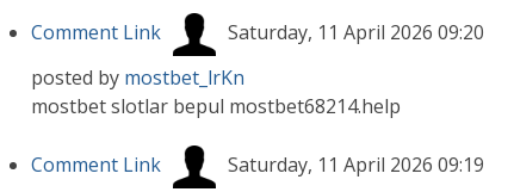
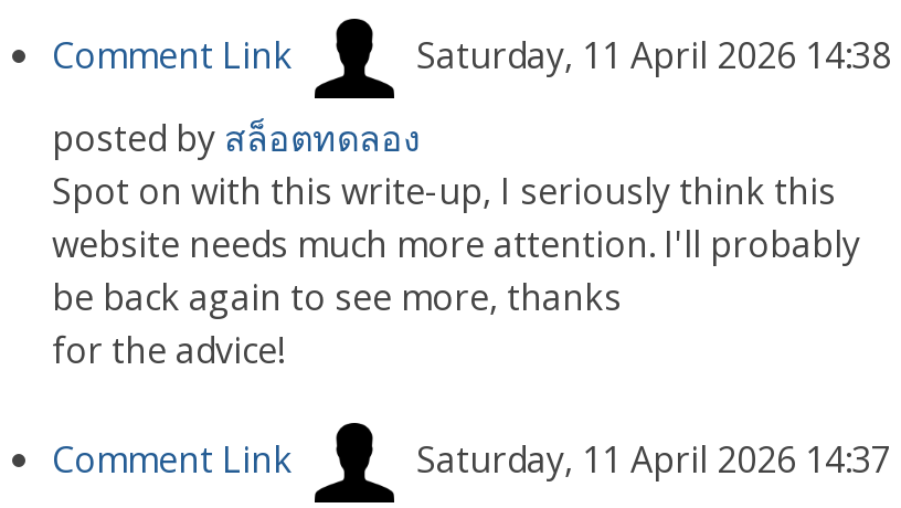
[228,19,484,46] Saturday, 11 April 2026 09:20 -> [416,30,891,79] Saturday, 11 April 2026 14:38
[31,64,401,119] posted by mostbet_lrKn | mostbet slotlar bepul mostbet68214.help -> [52,114,860,374] posted byสล็อตทดลอง | Spot on with this write-up, I seriously think this | website needs much more attention. I'll probably | be back again to see more, thanks | for the advice!
[228,152,484,178] Saturday, 11 April 2026 09:19 -> [416,435,891,483] Saturday, 11 April 2026 14:37

